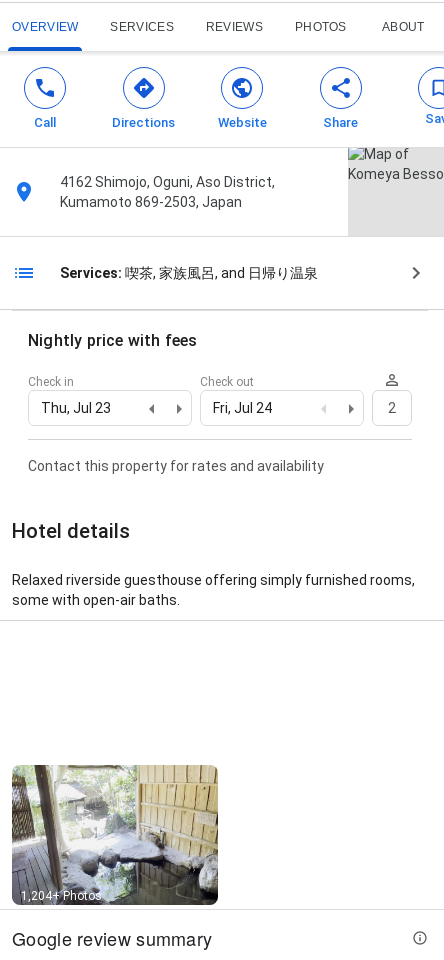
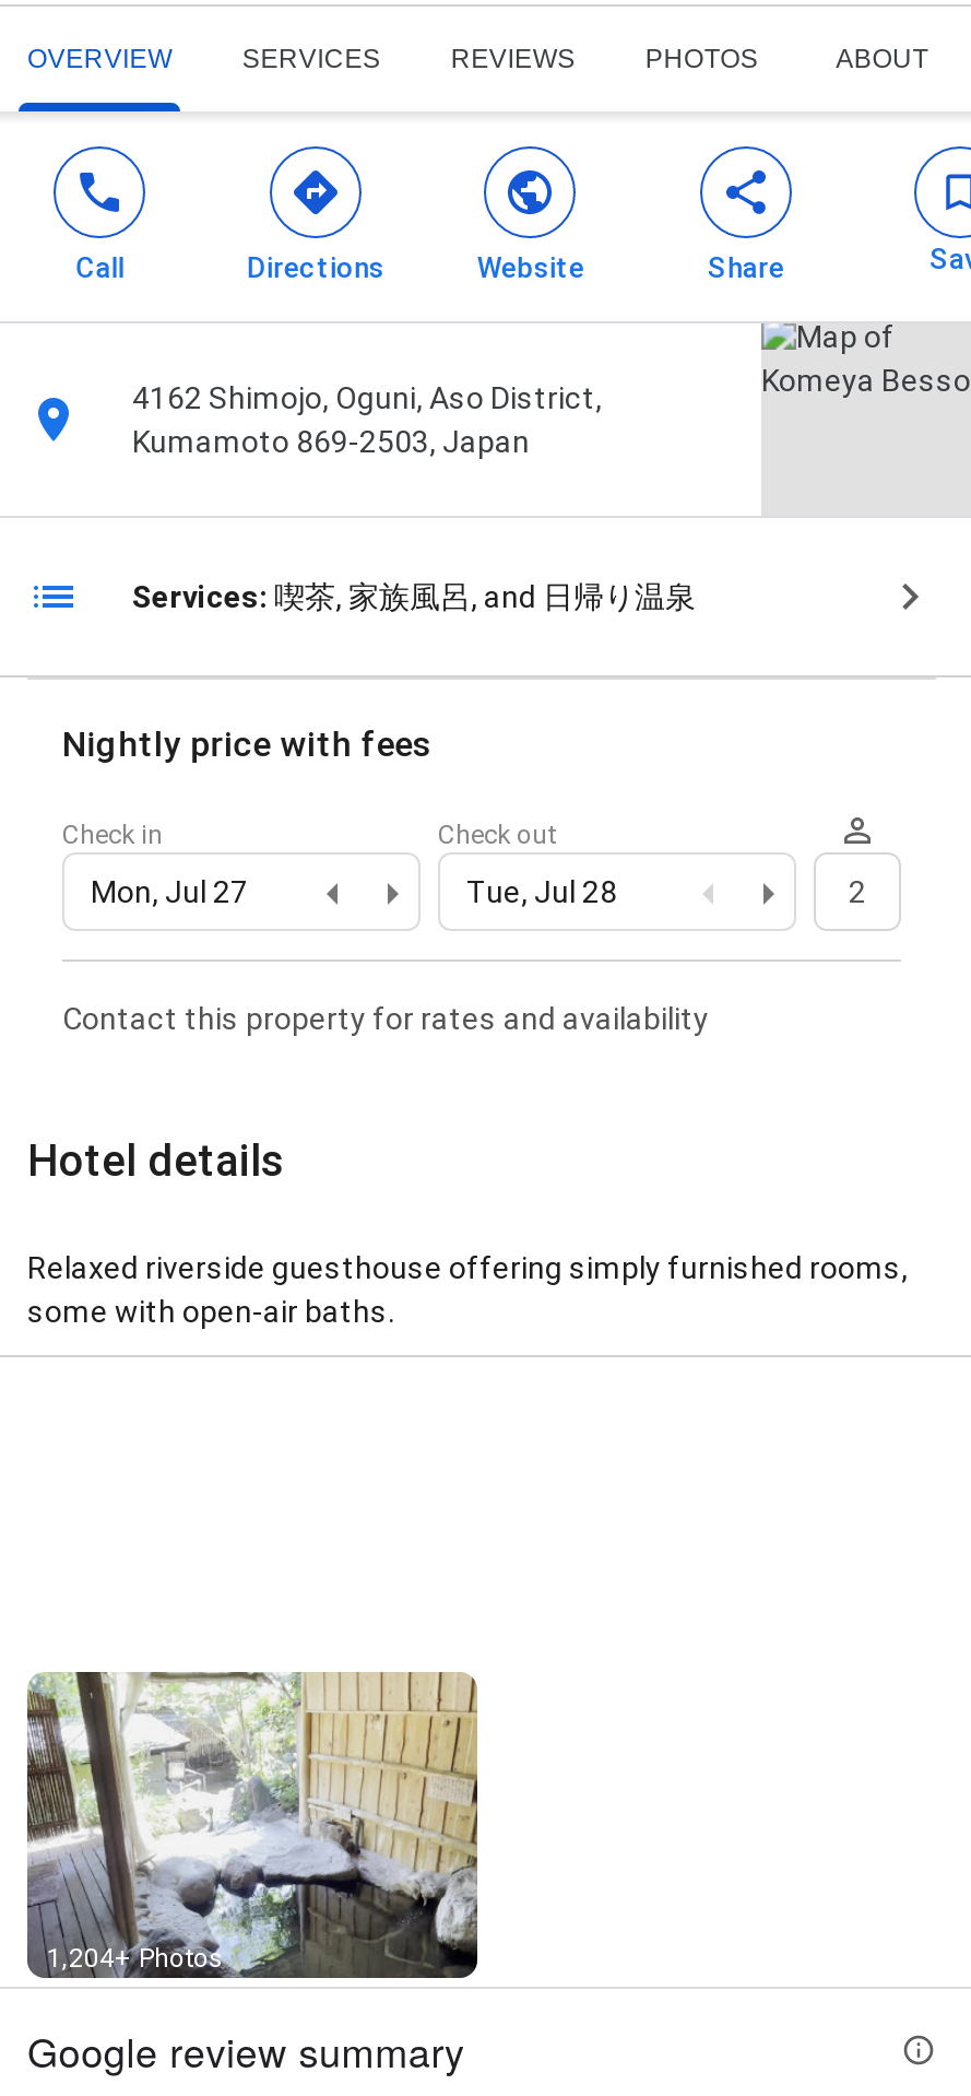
[41,400,111,416] Thu, Jul 23 -> [91,875,248,910] Mon, Jul 27
[213,400,272,416] Fri, Jul 24 -> [466,875,617,910] Tue, Jul 28

